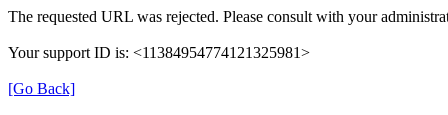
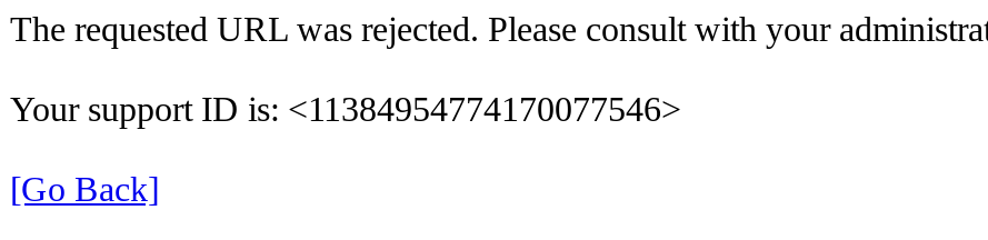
[8,44,310,61] Your support ID is: <11384954774121325981> -> [10,90,681,128] Your support ID is: <11384954774170077546>

